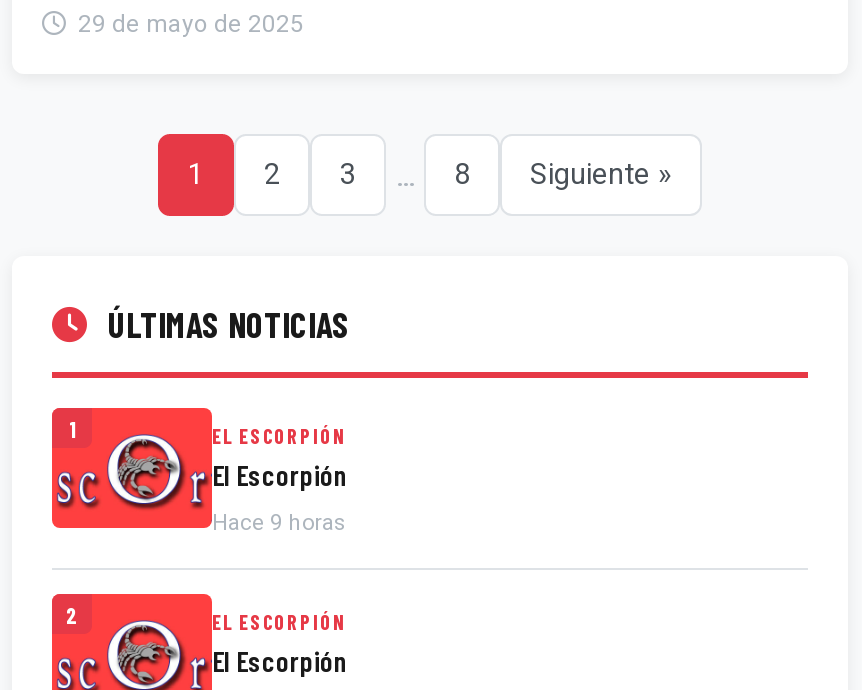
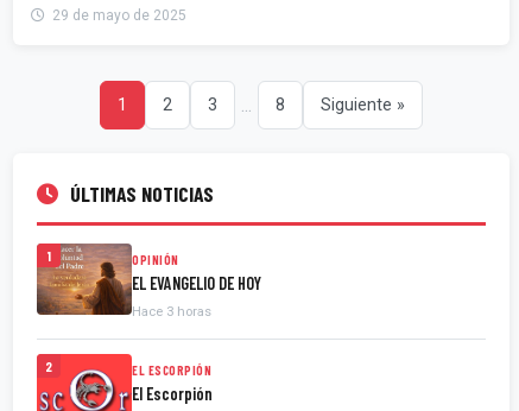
[50,406,348,530] [image] | EL ESCORPIÓN | El Escorpión -> [36,242,261,316] [image] | OPINIÓN | EL EVANGELIO DE HOY
[212,510,346,536] Hace 9 horas -> [132,304,211,320] Hace 3 horas

